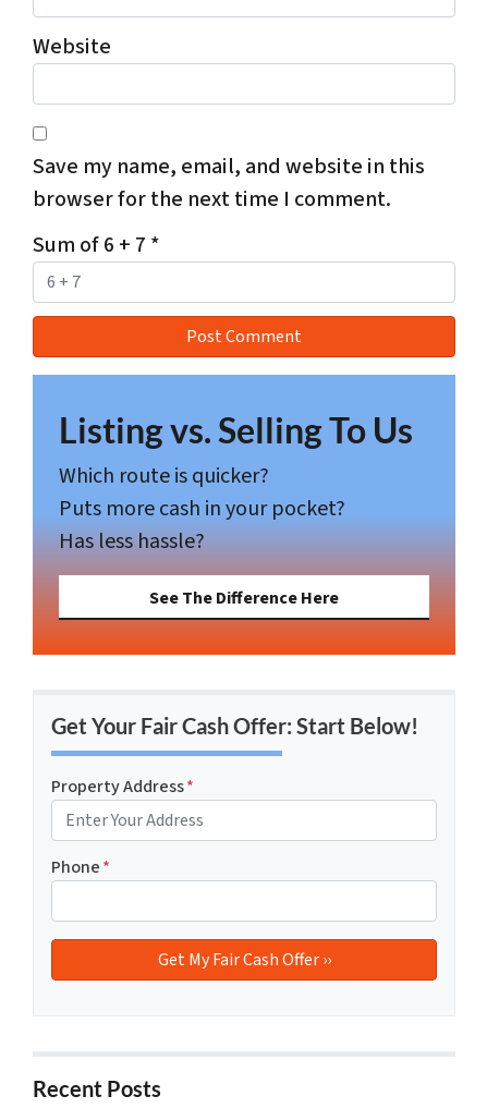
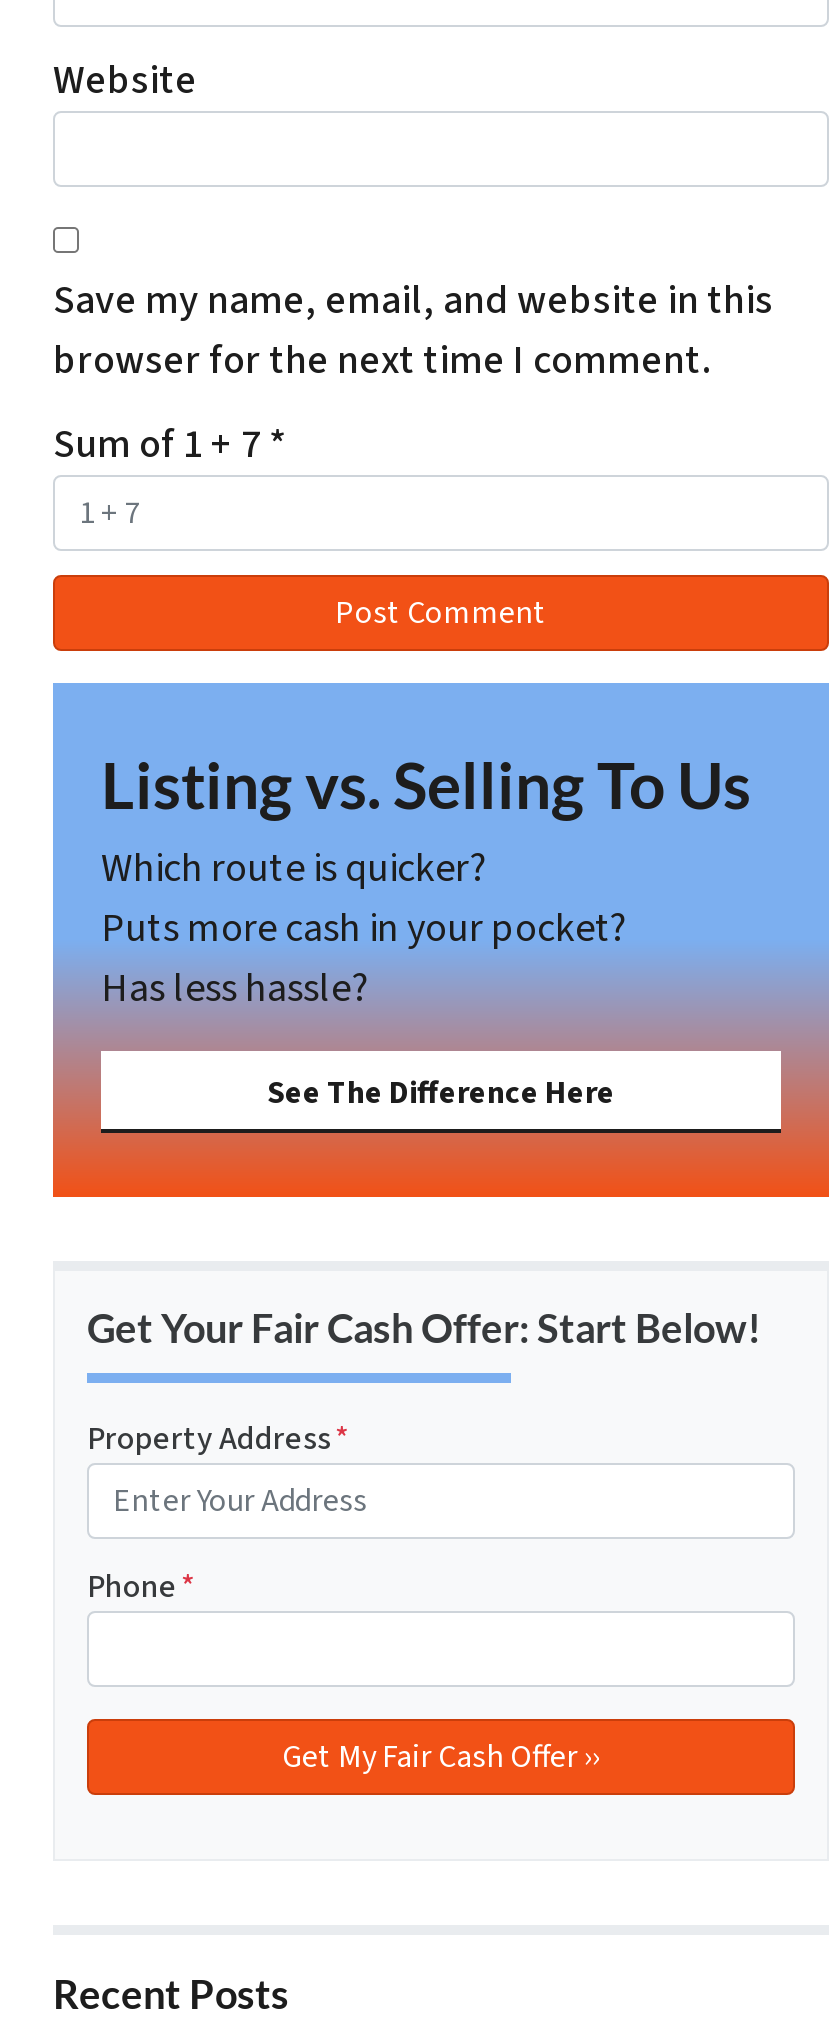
[33,230,160,260] Sum of 6 + 7 * -> [53,417,287,473] Sum of 1 + 7 *

